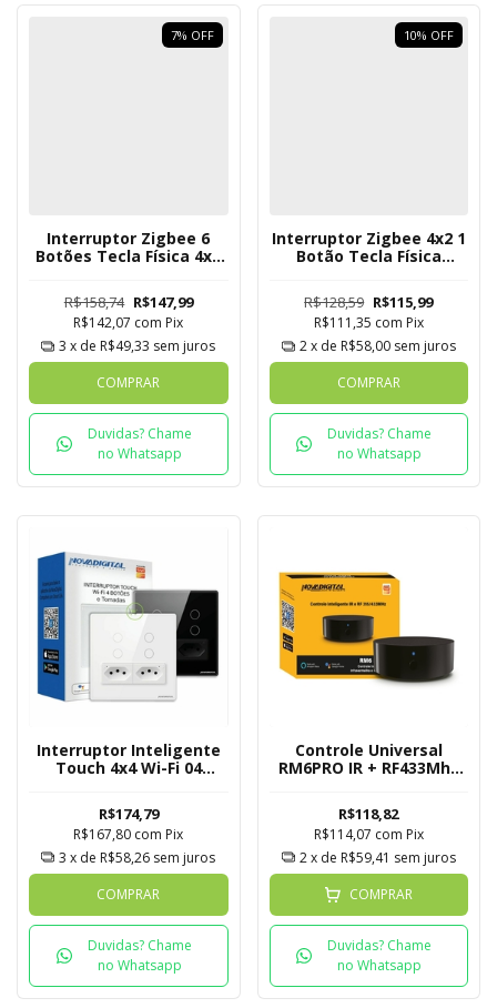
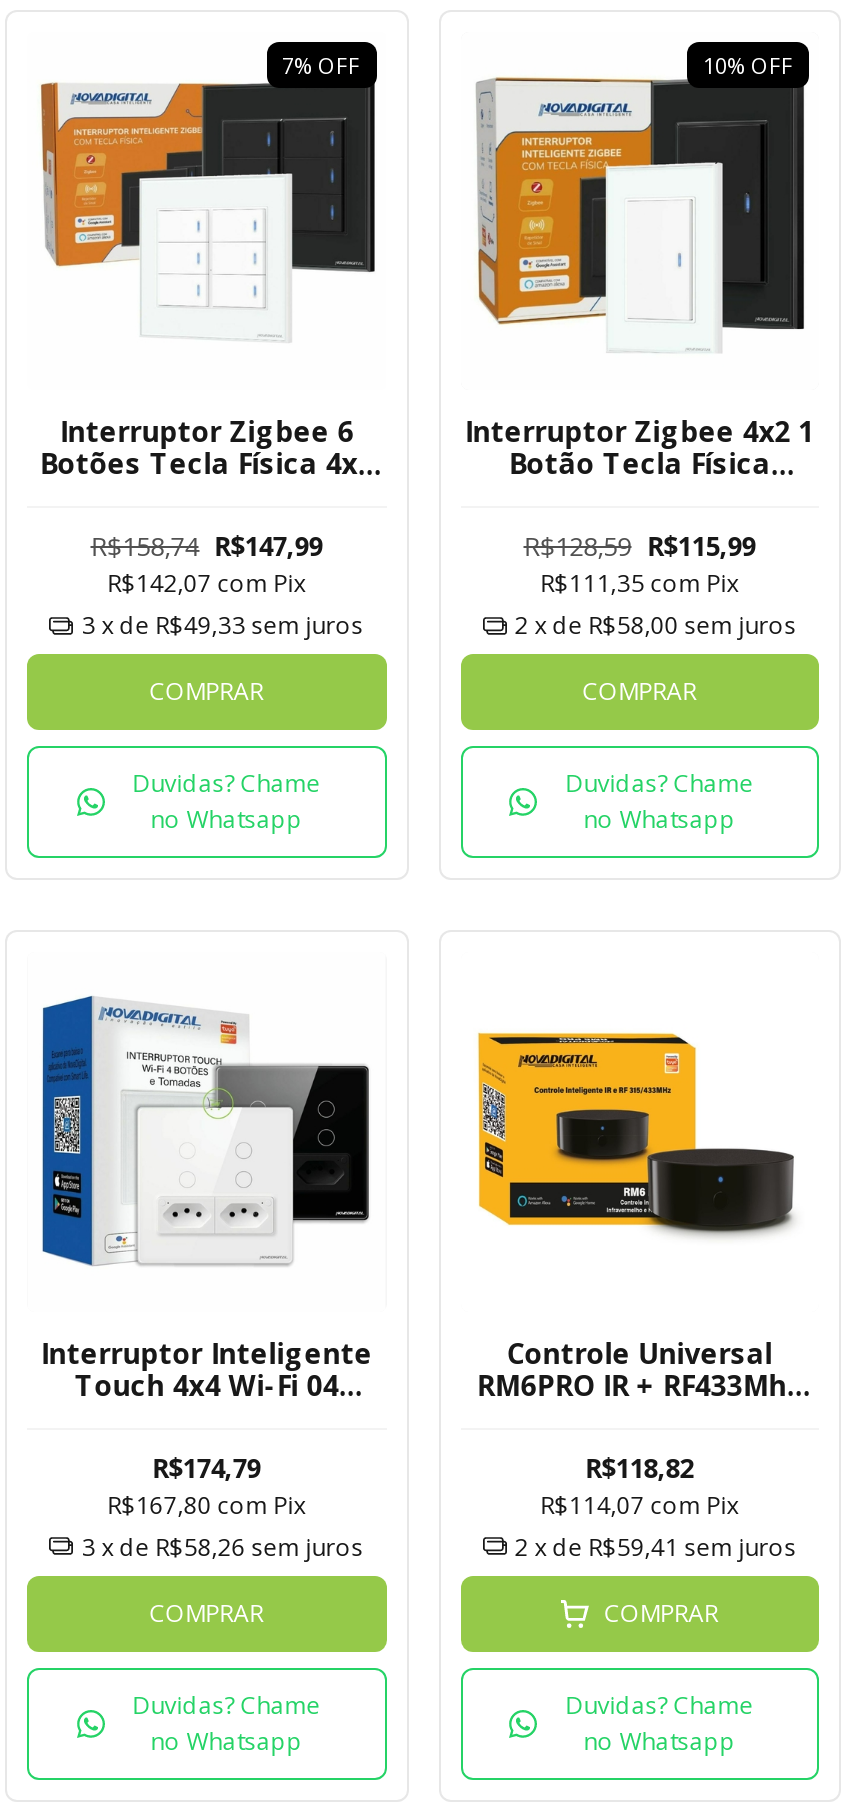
none -> [39,82,377,274] [image]
none -> [477,76,805,330] [image]

